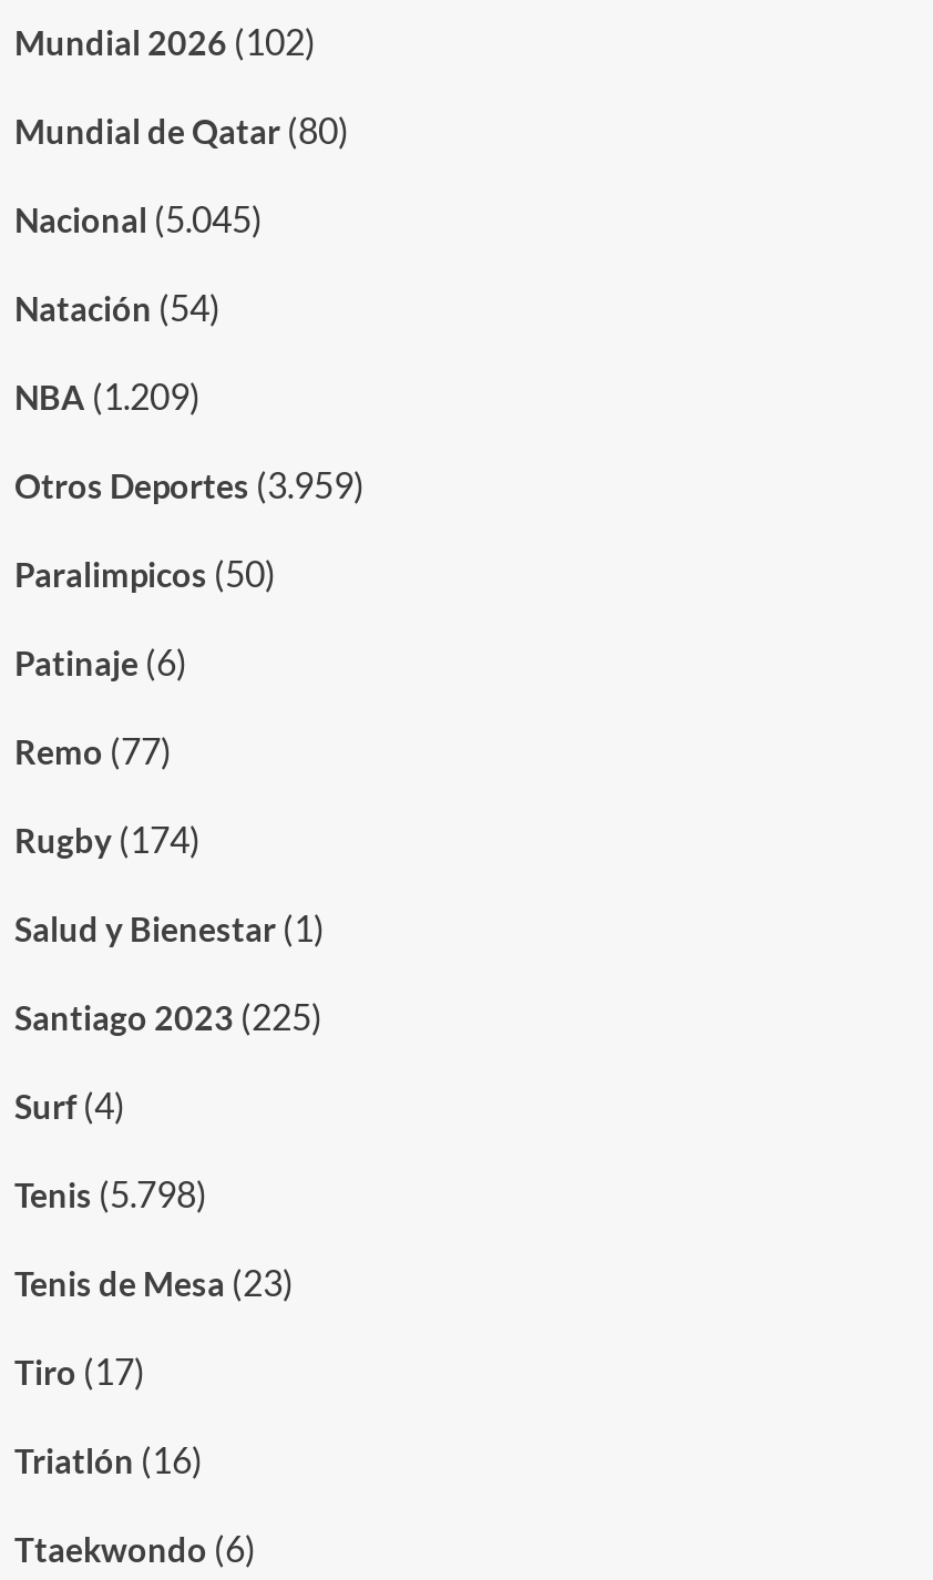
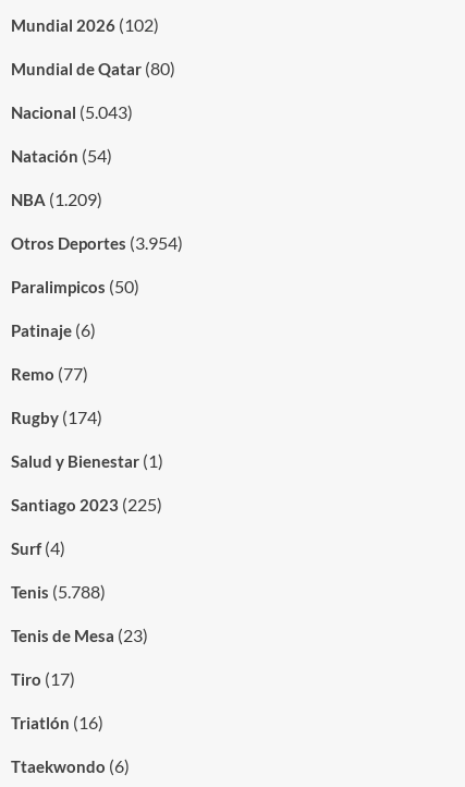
[14,196,263,238] Nacional (5.045) -> [10,101,132,122] Nacional (5.043)
[14,462,365,504] Otros Deportes (3.959) -> [10,232,182,252] Otros Deportes (3.954)
[14,1171,207,1213] Tenis (5.798) -> [10,580,105,601] Tenis (5.788)

